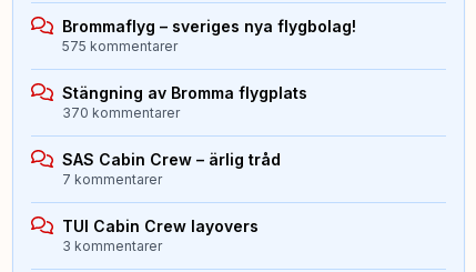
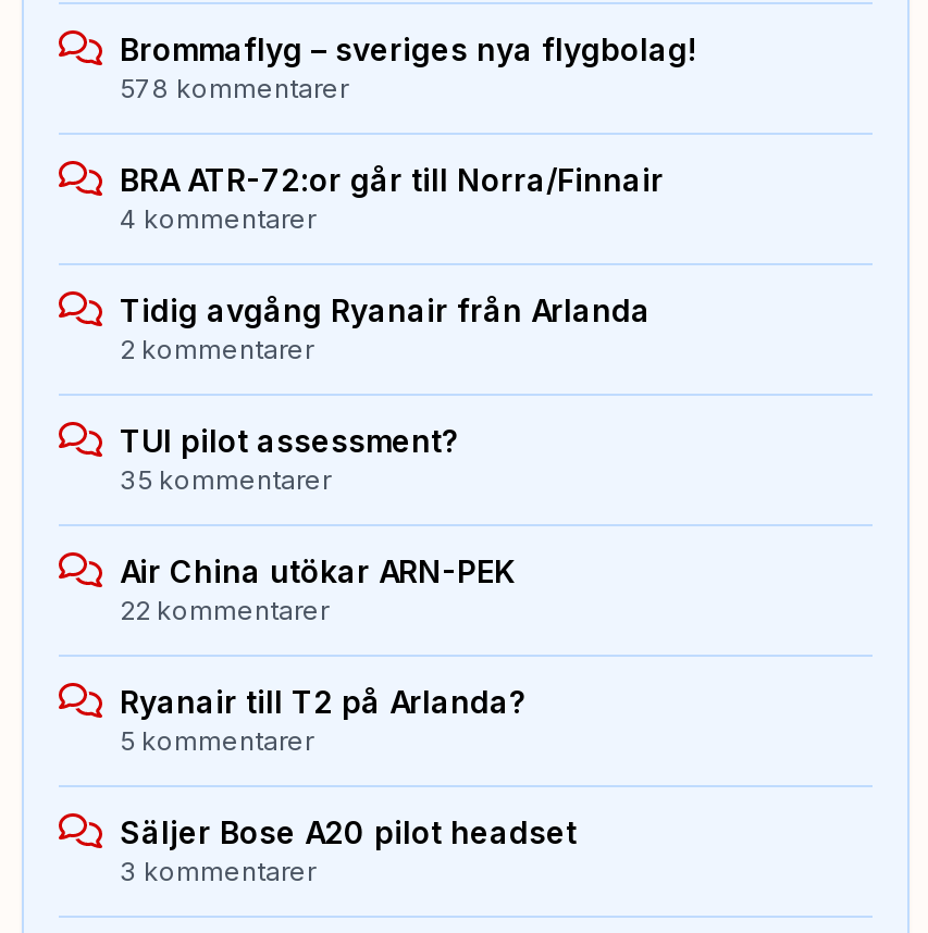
[62,37,307,235] 575 kommentarer | Stängning av Bromma flygplats | 370 kommentarer | SAS Cabin Crew – ärlig tråd | 7 kommentarer | TUI Cabin Crew layovers -> [120,73,664,852] 578 kommentarer | BRA ATR-72:or går till Norra/Finnair | 4 kommentarer | Tidig avgång Ryanair från Arlanda | 2 kommentarer | TUI pilot assessment? | 35 kommentarer | Air China utökar ARN-PEK | 22 kommentarer | Ryanair till T2 på Arlanda? | 5 kommentarer | Säljer Bose A20 pilot headset

